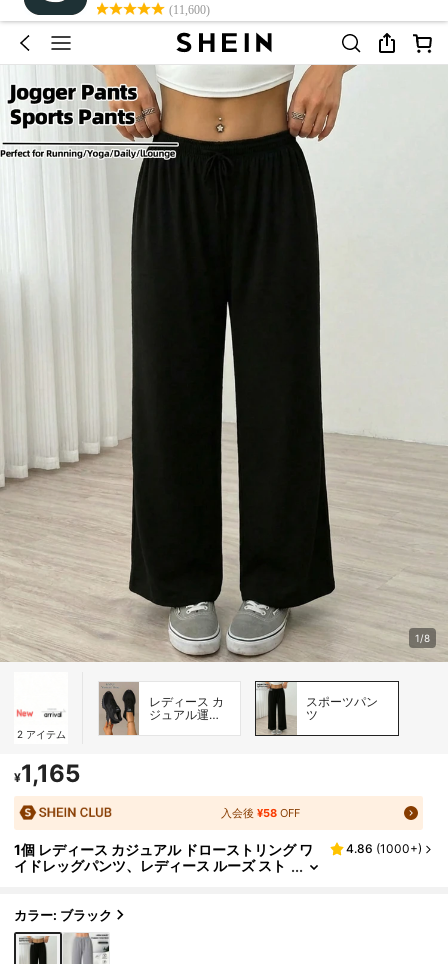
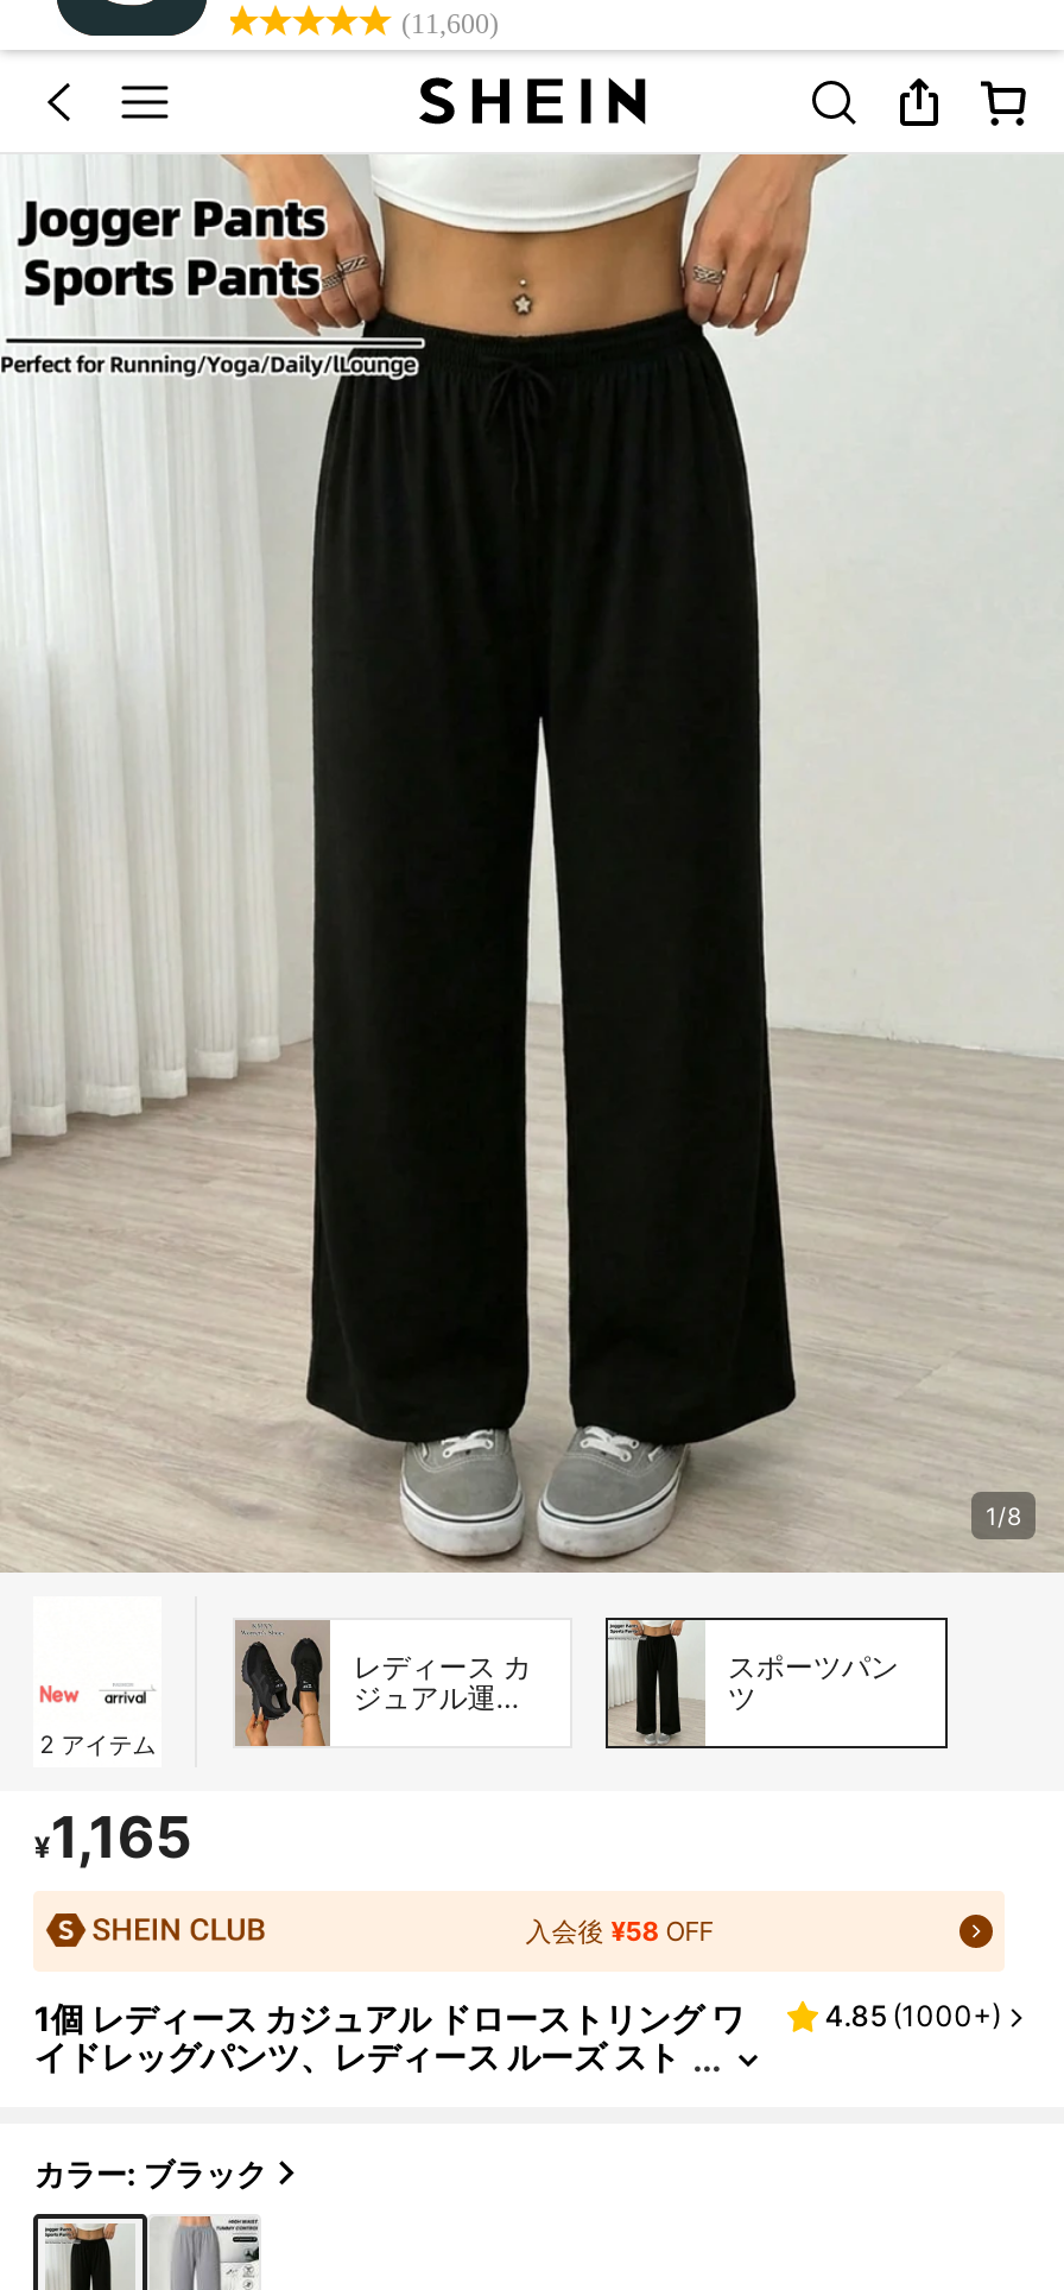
[346,841,422,856] 4.86 (1000+) -> [825,1998,1002,2033] 4.85 (1000+)

